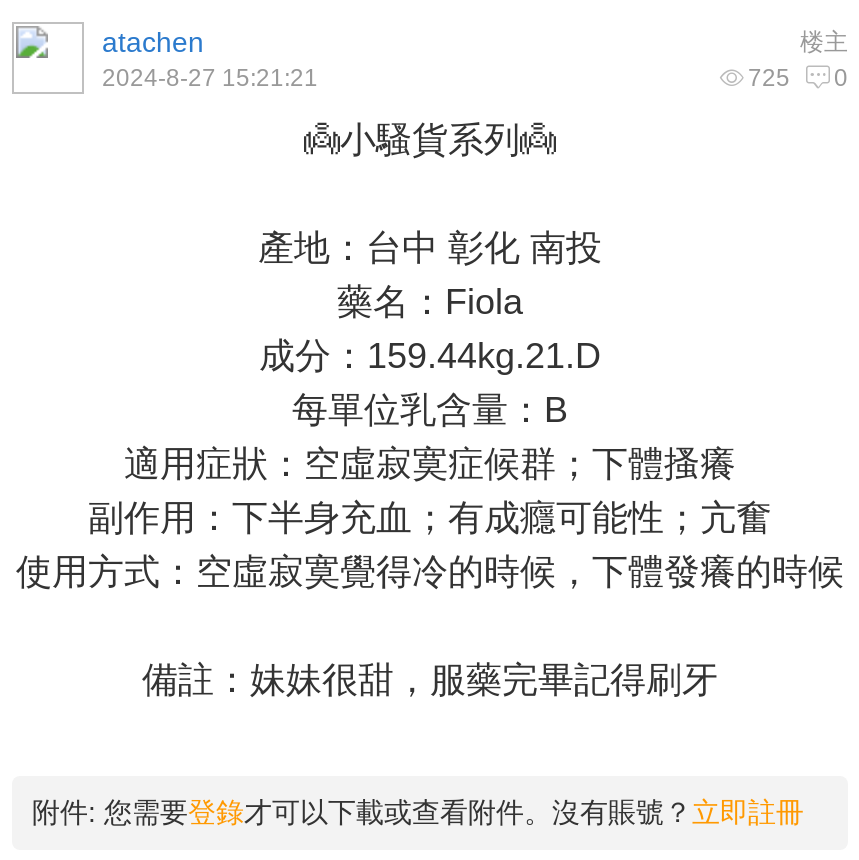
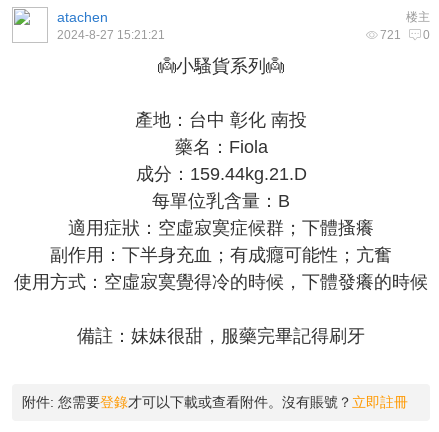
[748,64,848,92] 725 0 -> [380,28,430,42] 721 0

